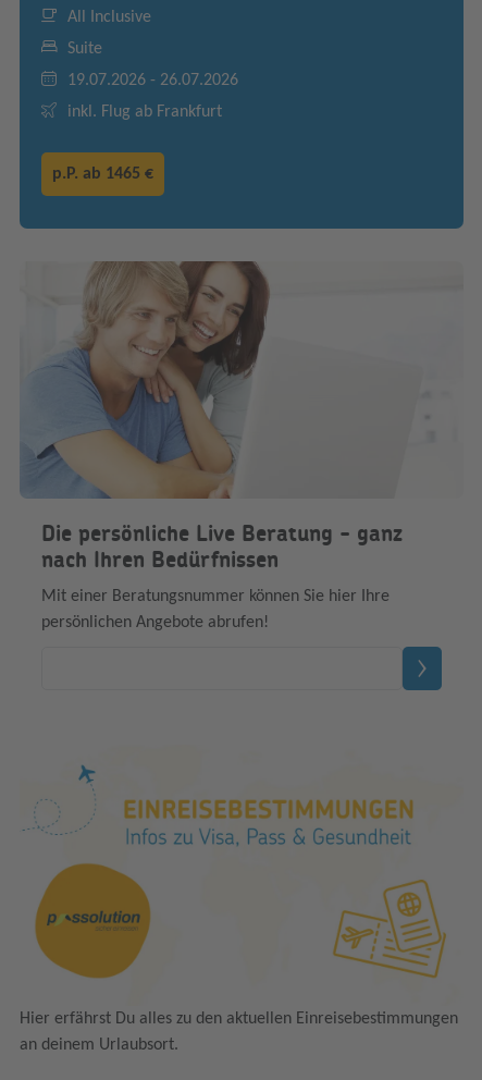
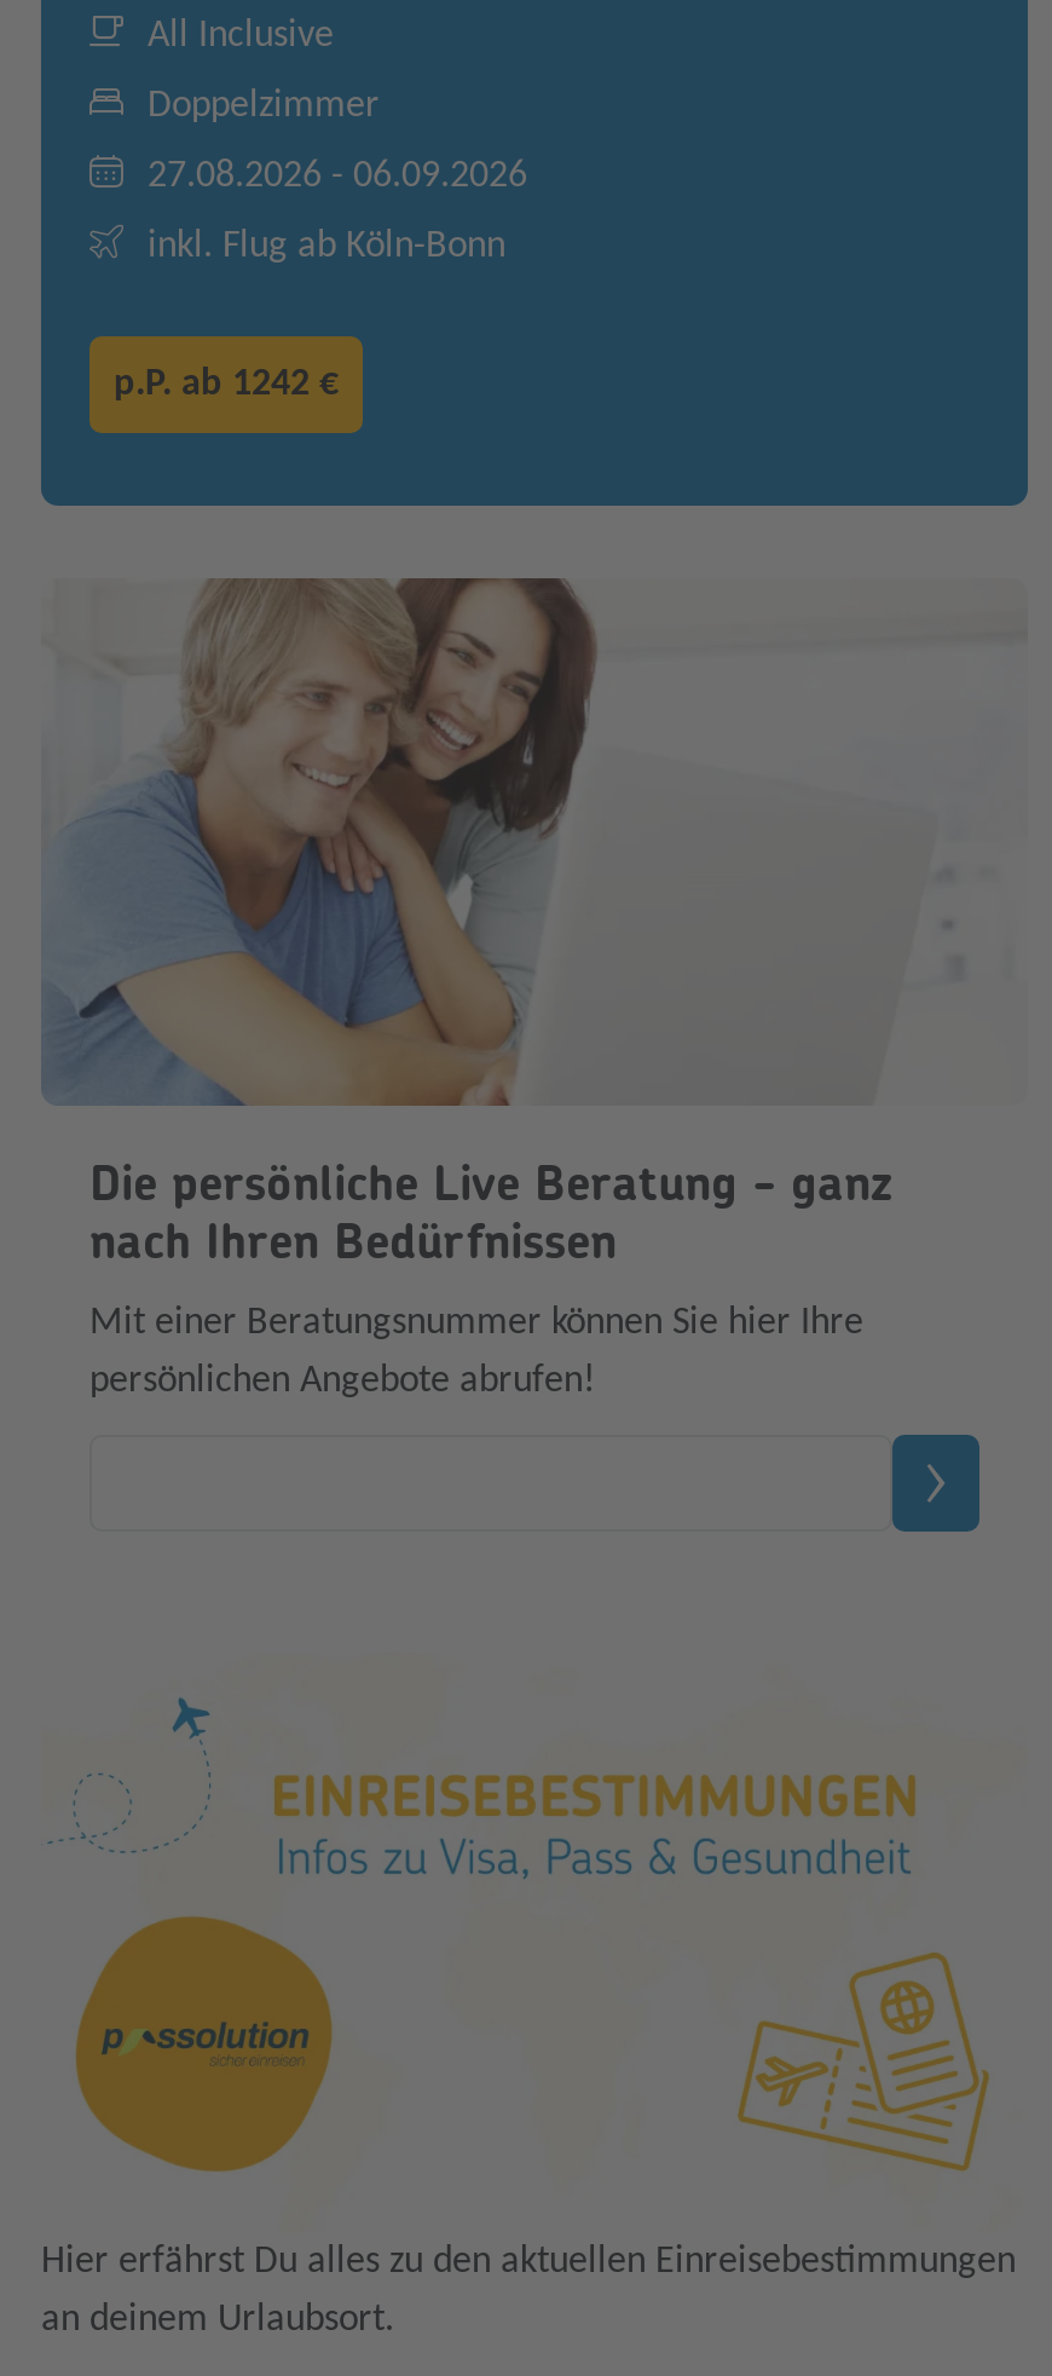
[67,40,102,58] Suite -> [148,87,380,126] Doppelzimmer
[67,72,238,89] 19.07.2026 - 26.07.2026 -> [148,157,527,196] 27.08.2026 - 06.09.2026
[67,103,222,121] inkl. Flug ab Frankfurt -> [148,227,505,266] inkl. Flug ab Köln-Bonn
[52,165,153,183] p.P. ab 1465 € -> [114,365,339,404] p.P. ab 1242 €

